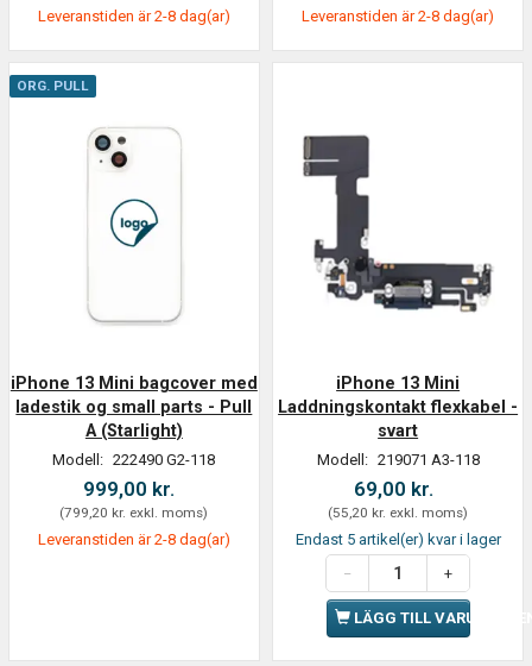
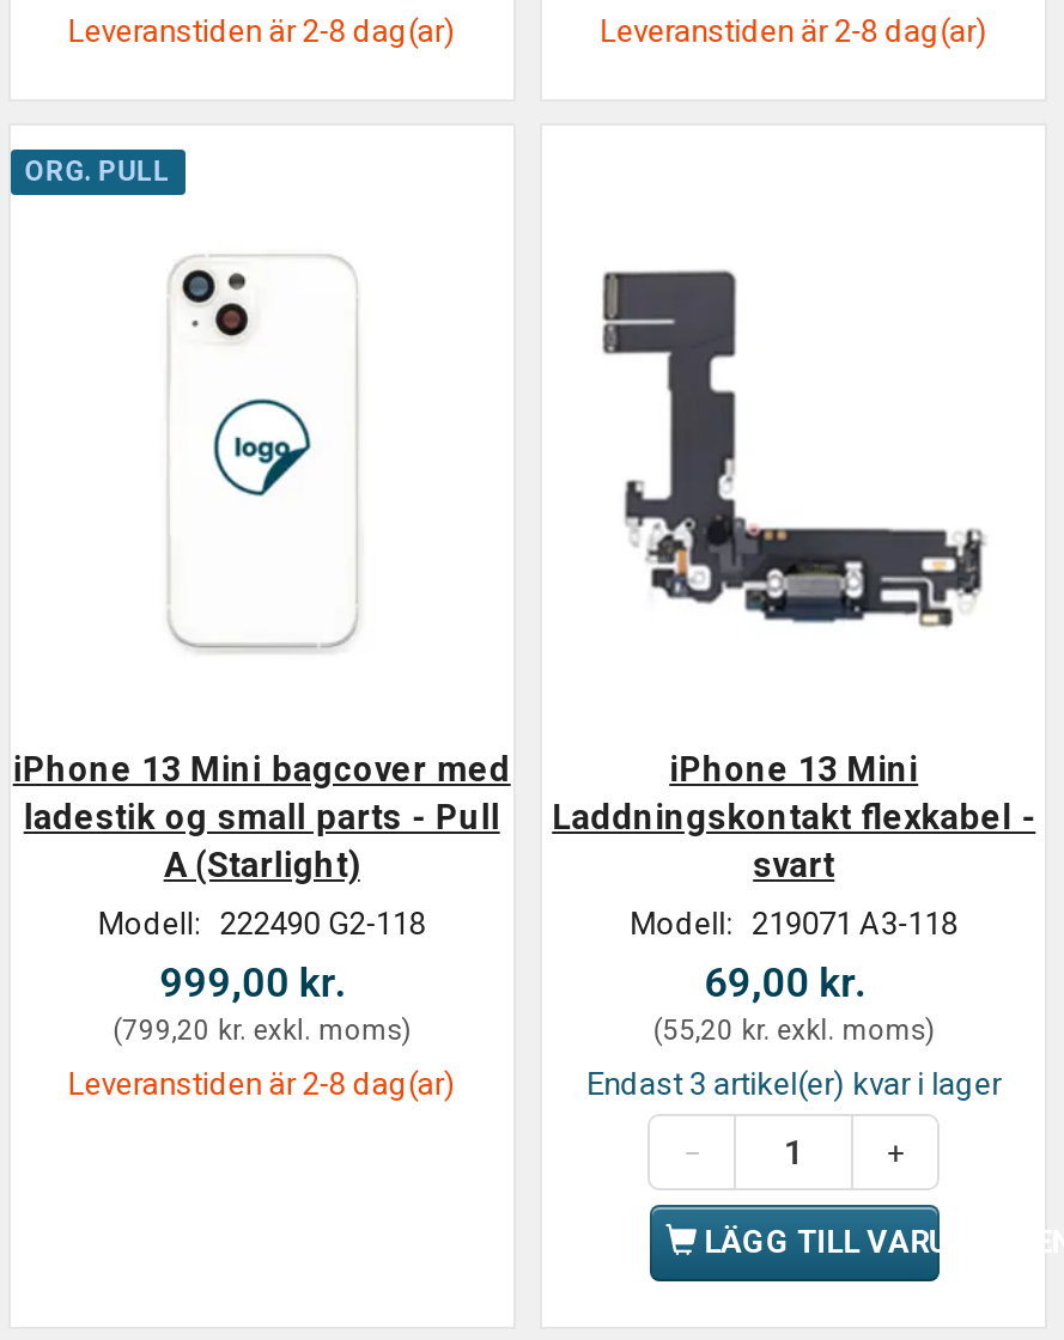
[295,531,501,548] Endast 5 artikel(er) kvar i lager -> [587,1066,1001,1102] Endast 3 artikel(er) kvar i lager

